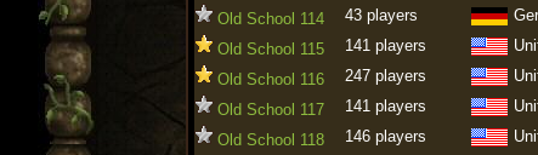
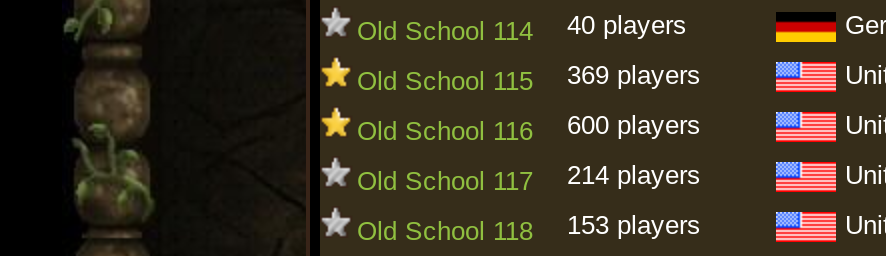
[217,6,417,28] Old School 114 43 players -> [357,10,687,46] Old School 114 40 players
[217,36,426,58] Old School 115 141 players -> [357,60,701,96] Old School 115 369 players
[217,67,426,88] Old School 116 247 players -> [357,110,701,146] Old School 116 600 players
[217,97,426,119] Old School 117 141 players -> [357,160,701,196] Old School 117 214 players
[217,127,426,149] Old School 118 146 players -> [357,210,701,246] Old School 118 153 players

